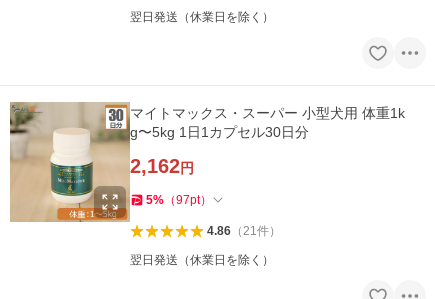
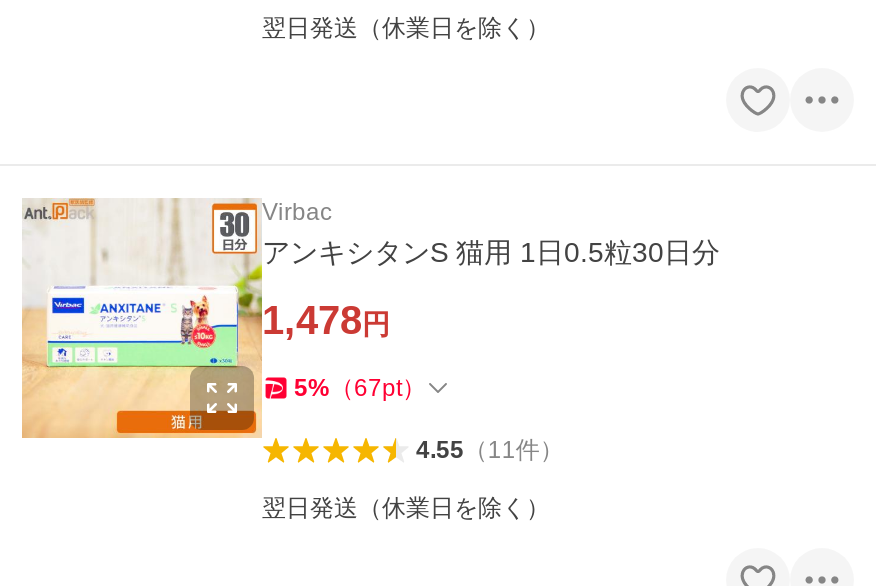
[9,102,405,223] [image] | マイトマックス・スーパー 小型犬用 体重1k | g〜5kg 1日1カプセル30日分 -> [22,198,720,440] [image] | Virbac | アンキシタンS 猫用 1日0.5粒30日分
[130,155,194,177] 2,162円 -> [262,298,390,342] 1,478円
[146,193,212,207] 5%（97pt） -> [294,374,426,402] 5%（67pt）
[207,224,281,238] 4.86（21件） -> [416,436,564,464] 4.55（11件）

